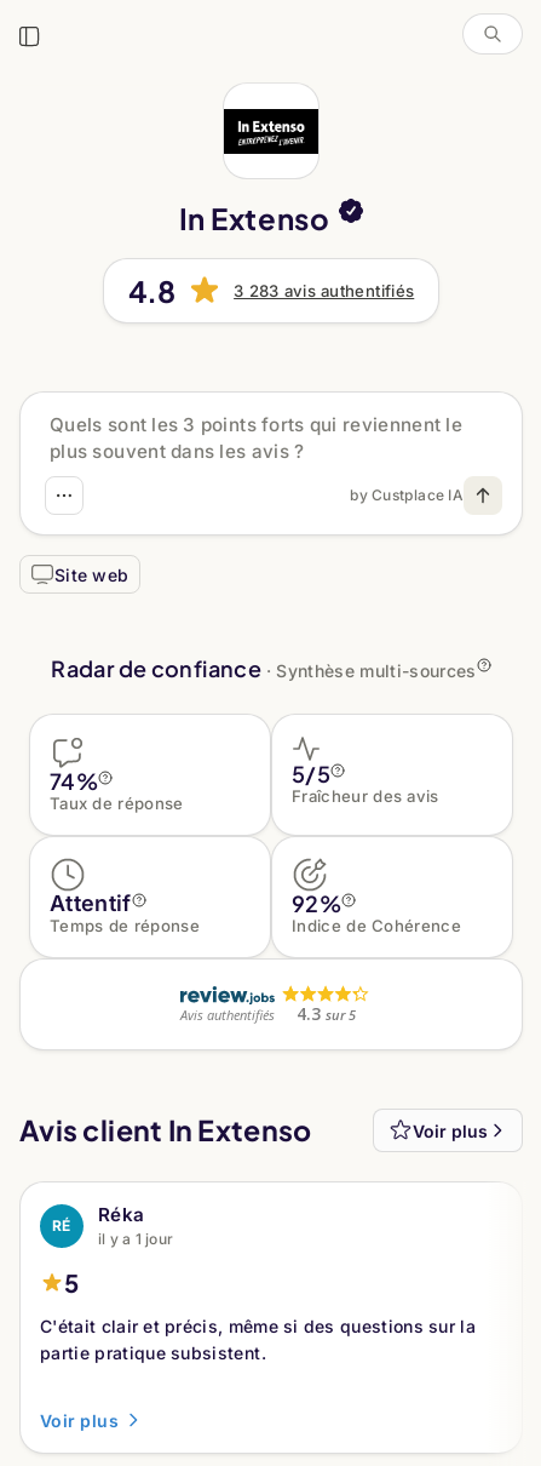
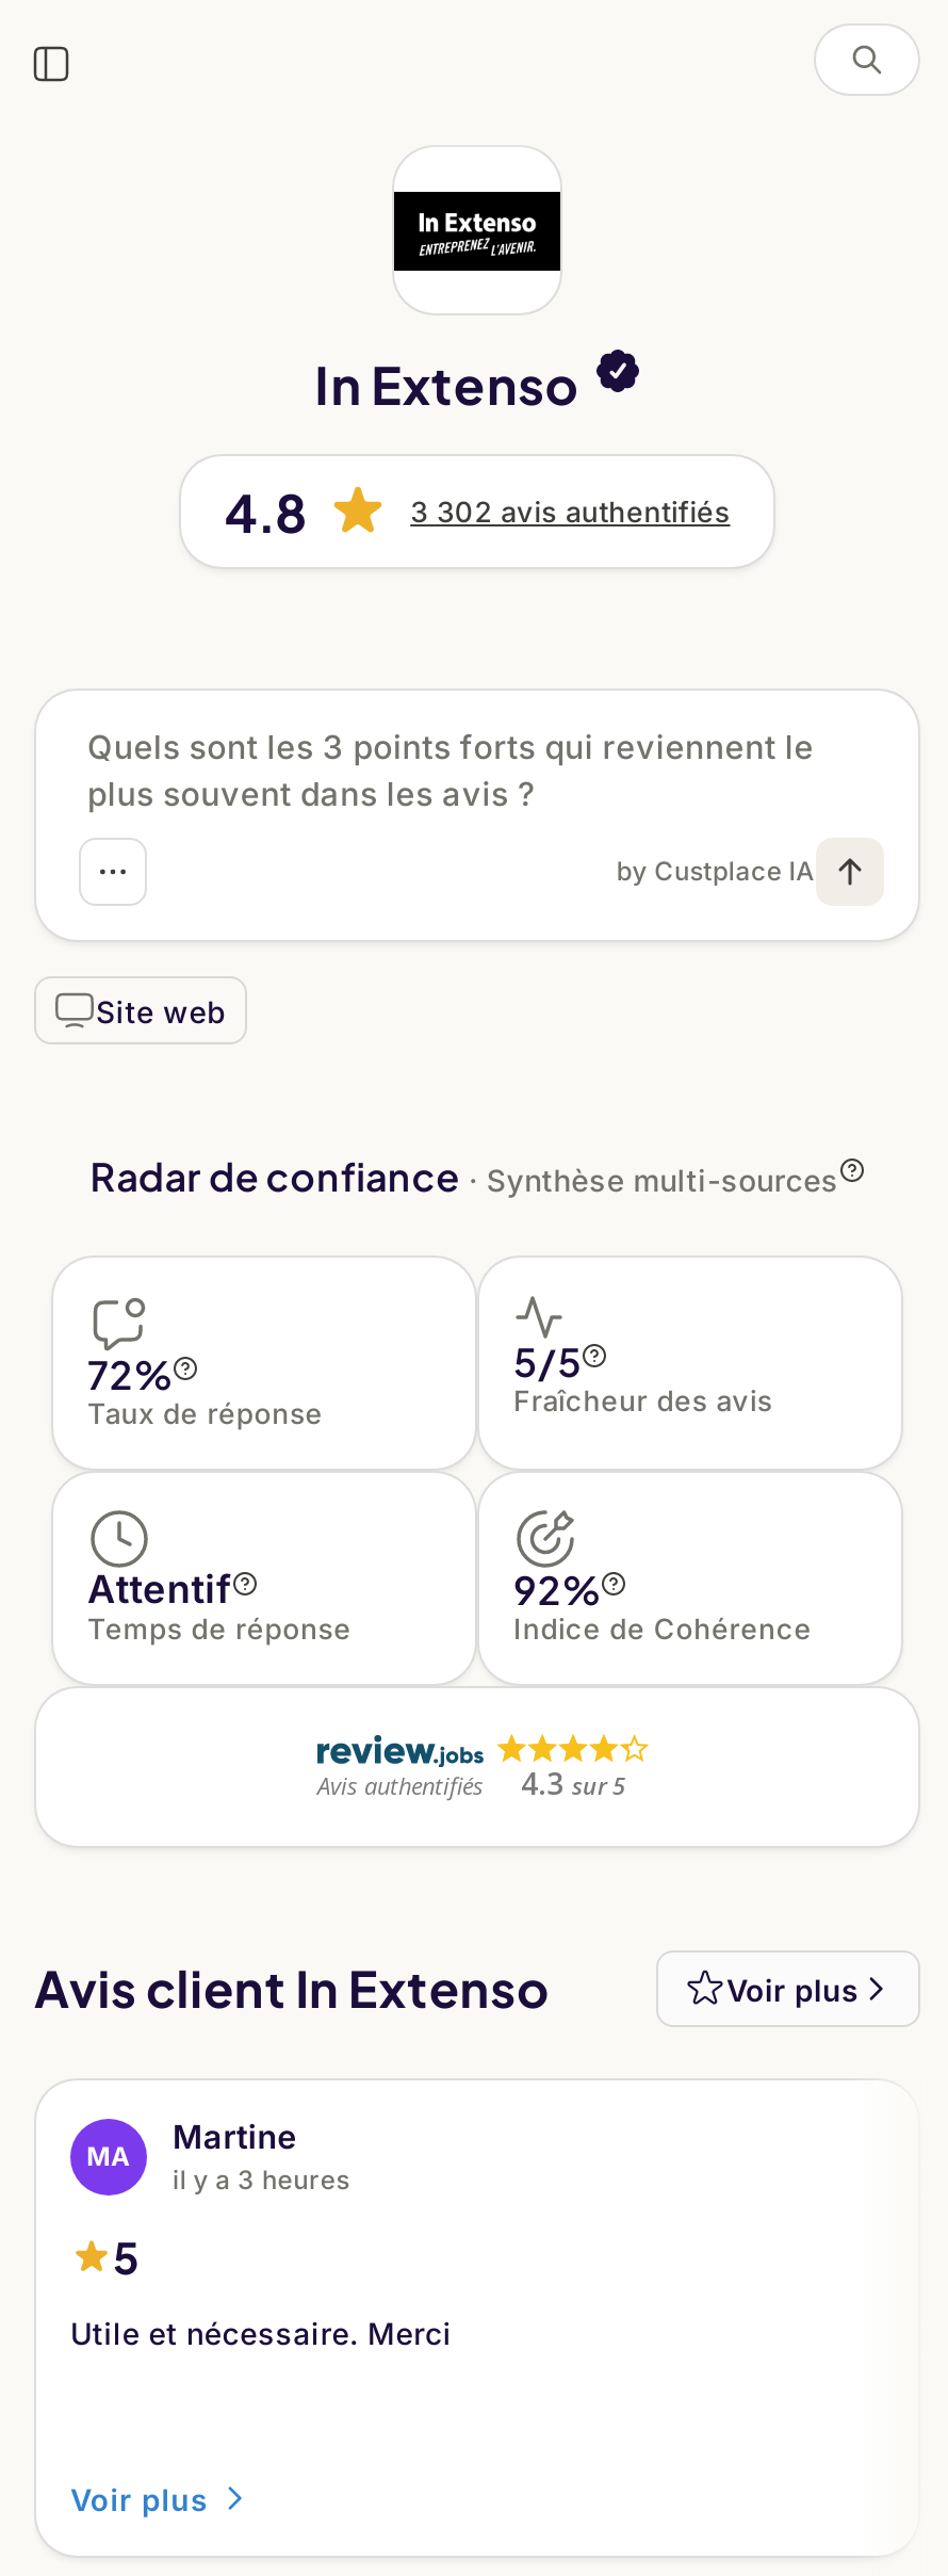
[234,281,414,300] 3 283 avis authentifiés -> [410,494,730,528] 3 302 avis authentifiés
[50,767,98,795] 74% -> [87,1350,173,1399] 72%
[52,1204,174,1248] RÉ | Réka | il y a 1 jour -> [86,2117,350,2196] MA | Martine | il y a 3 heures
[40,1316,475,1363] C'était clair et précis, même si des questions sur la | partie pratique subsistent. -> [70,2315,452,2351] Utile et nécessaire. Merci

